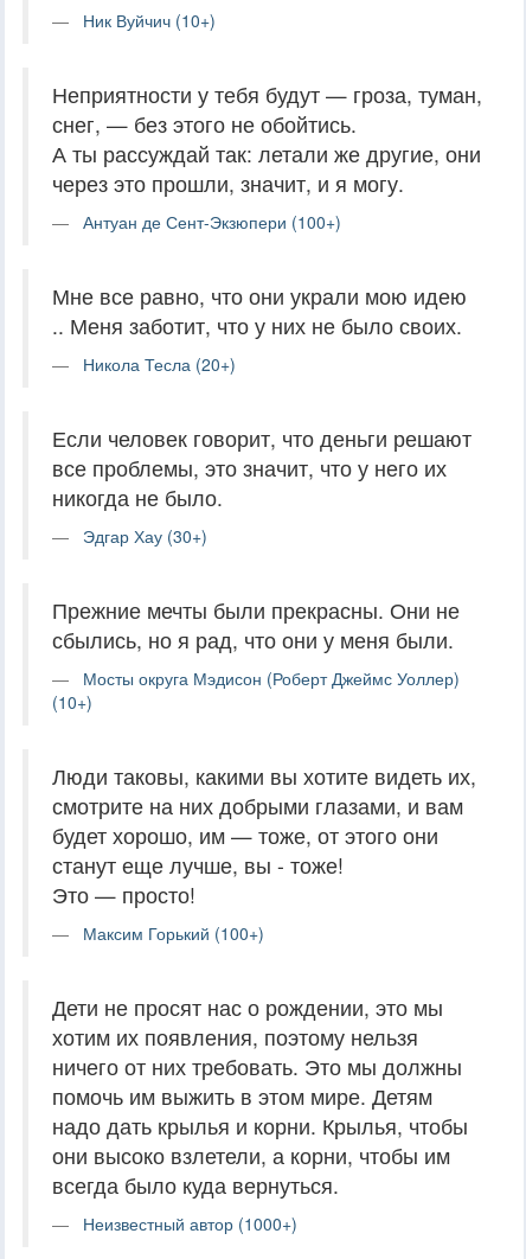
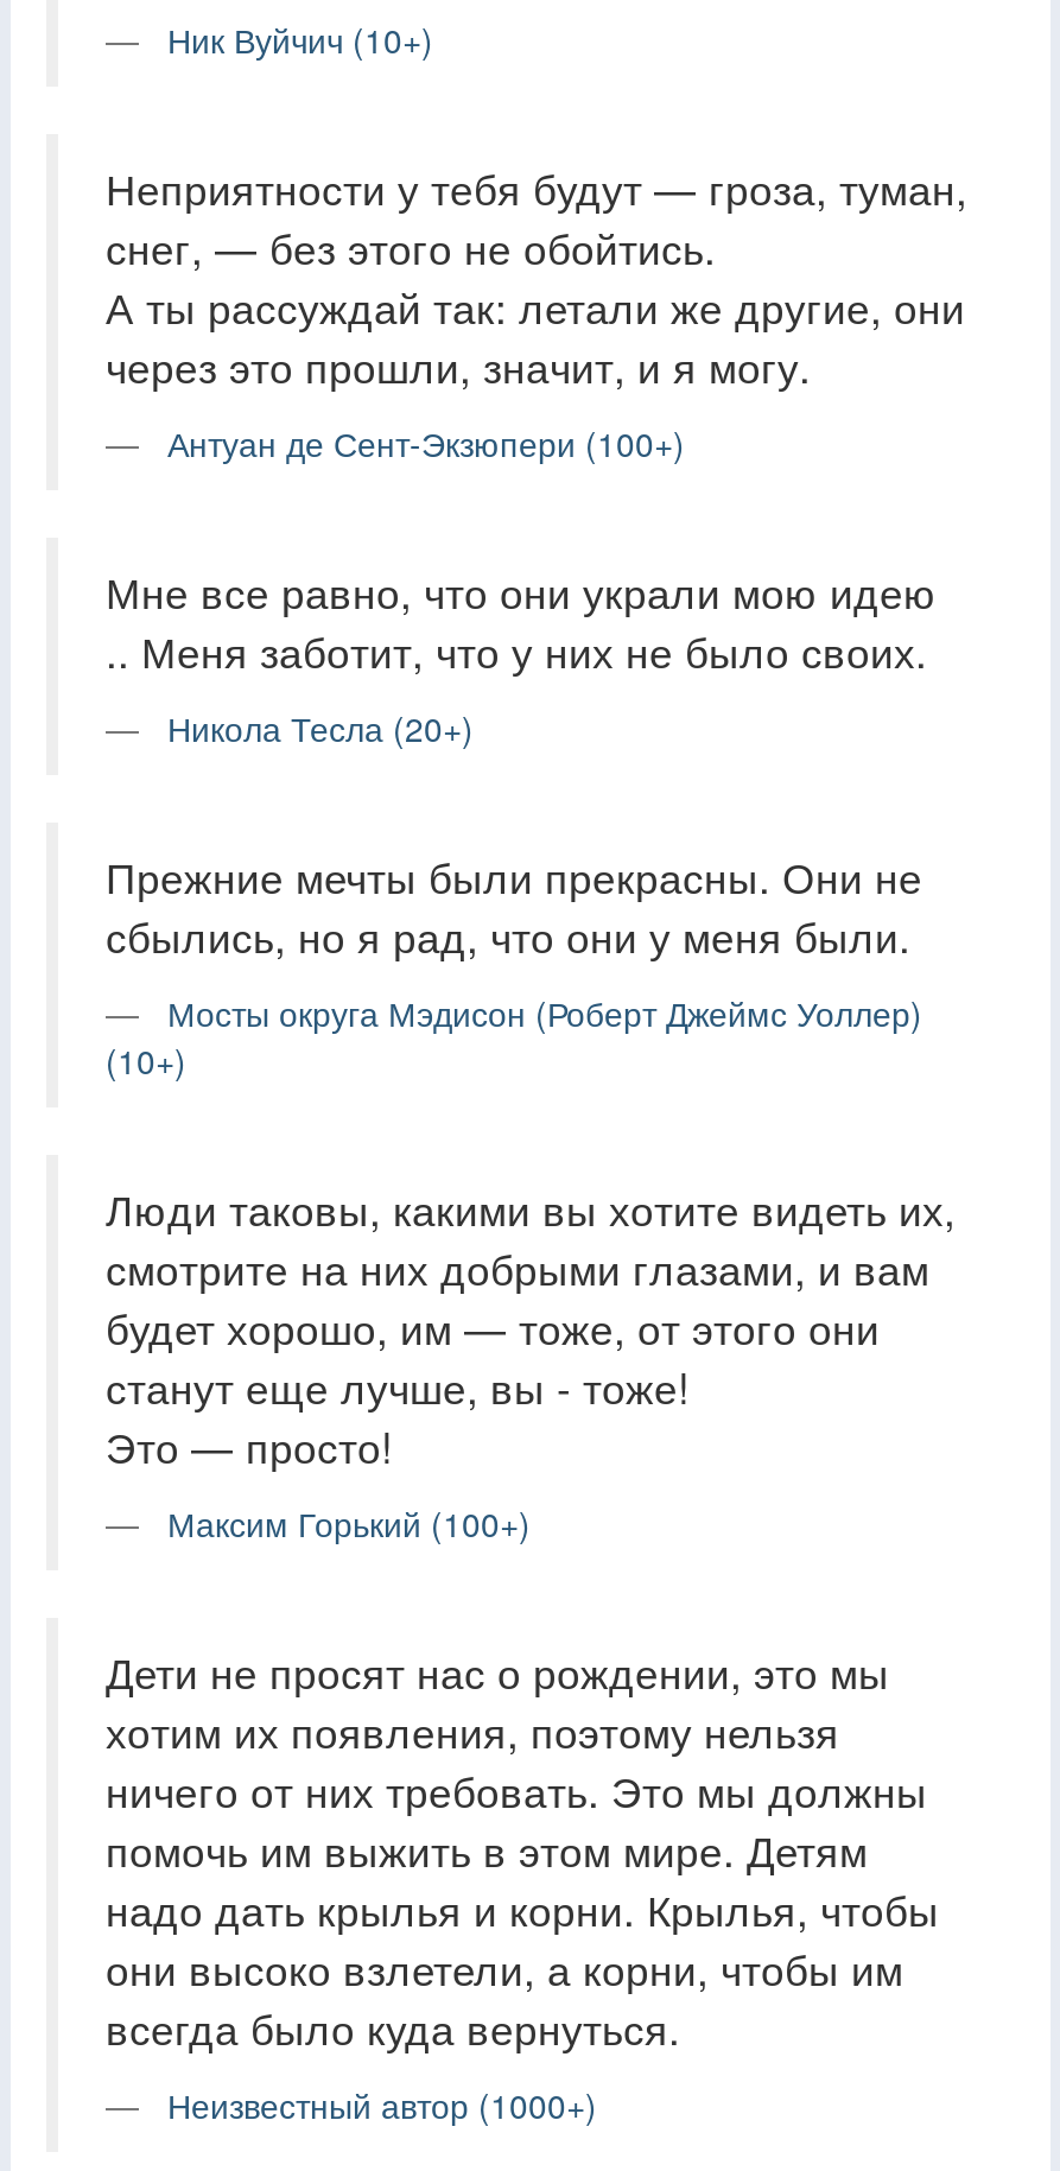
[52,423,472,547] Если человек говорит, что деньги решают | все проблемы, это значит, что у него их | никогда не было. | Эдгар Хау (30+) -> none

